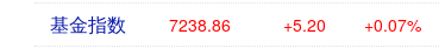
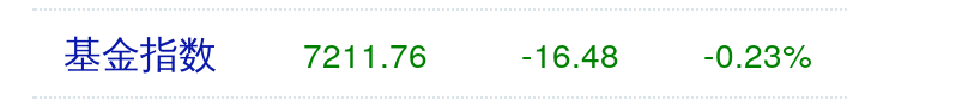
[169,13,231,36] 7238.86 -> [303,30,428,78] 7211.76
[283,13,326,36] +5.20 -> [521,30,619,78] -16.48
[364,13,421,36] +0.07% -> [703,30,811,78] -0.23%

